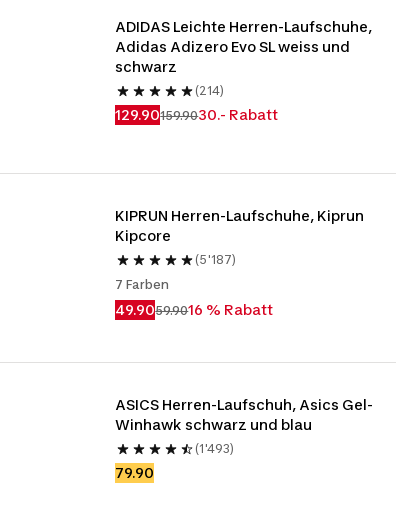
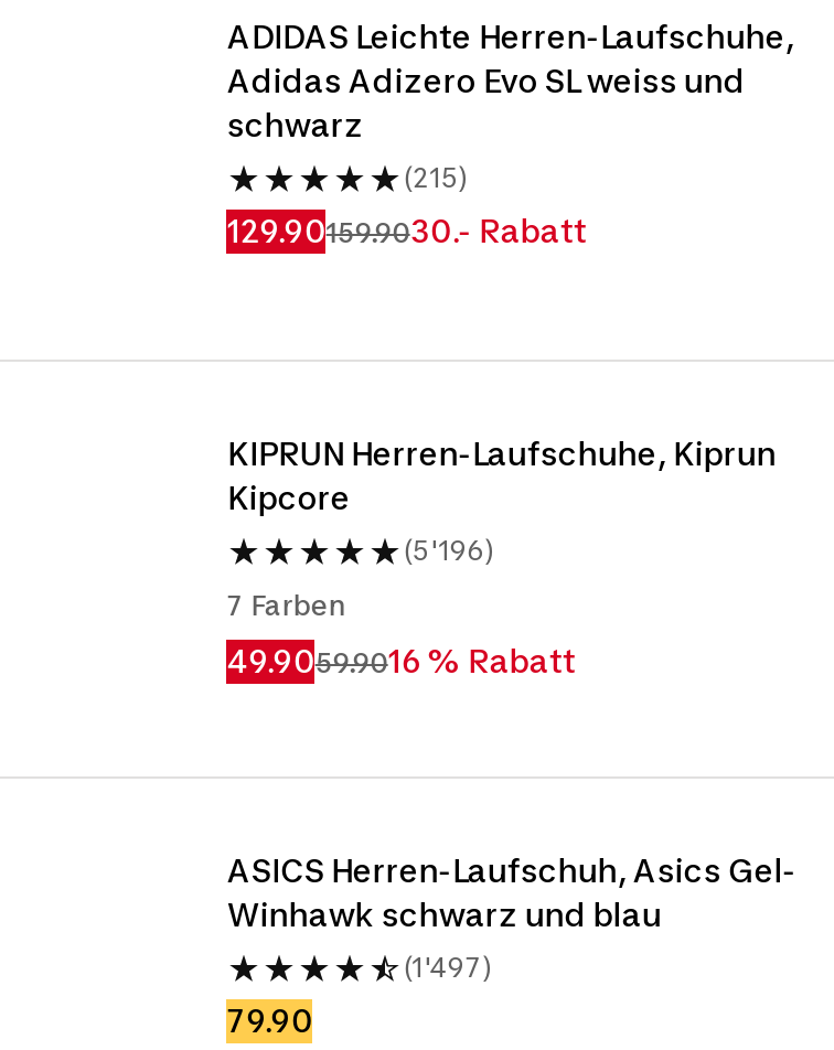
[195,83,224,98] (214) -> [403,161,467,194] (215)
[195,252,236,267] (5'187) -> [403,534,494,567] (5'196)
[195,441,234,456] (1'493) -> [403,951,492,984] (1'497)

